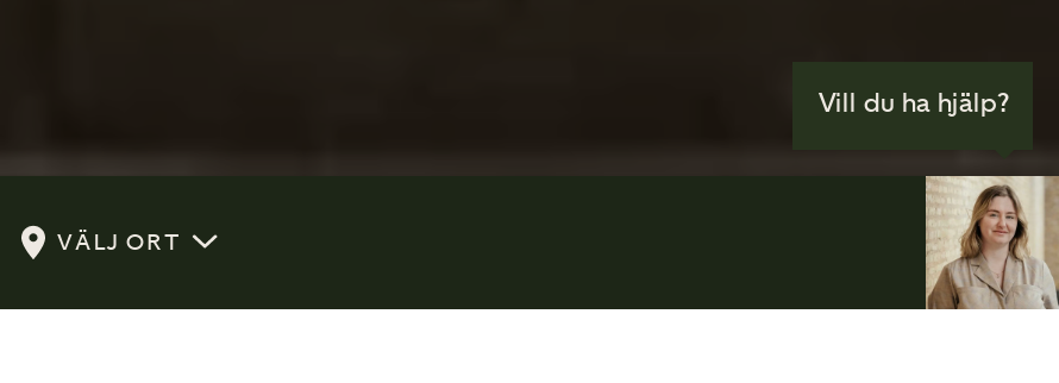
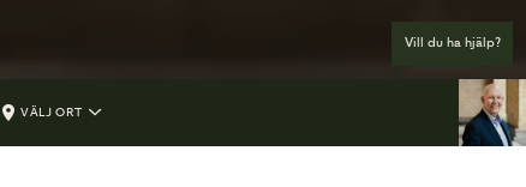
[926,174,1052,312] [image] -> [459,79,522,147] [image]

